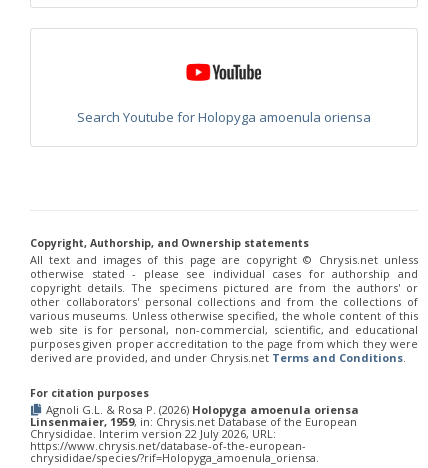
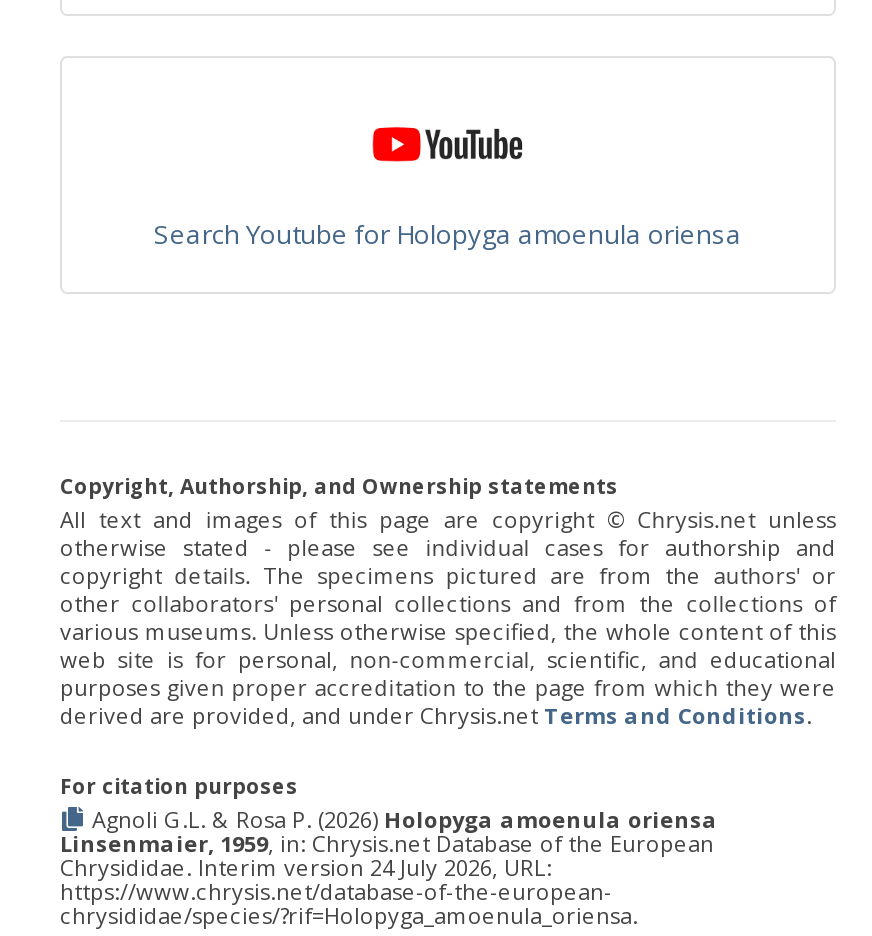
[30,426,276,441] Chrysididae. Interim version 22 July 2026, URL: -> [60,853,552,883] Chrysididae. Interim version 24 July 2026, URL:

